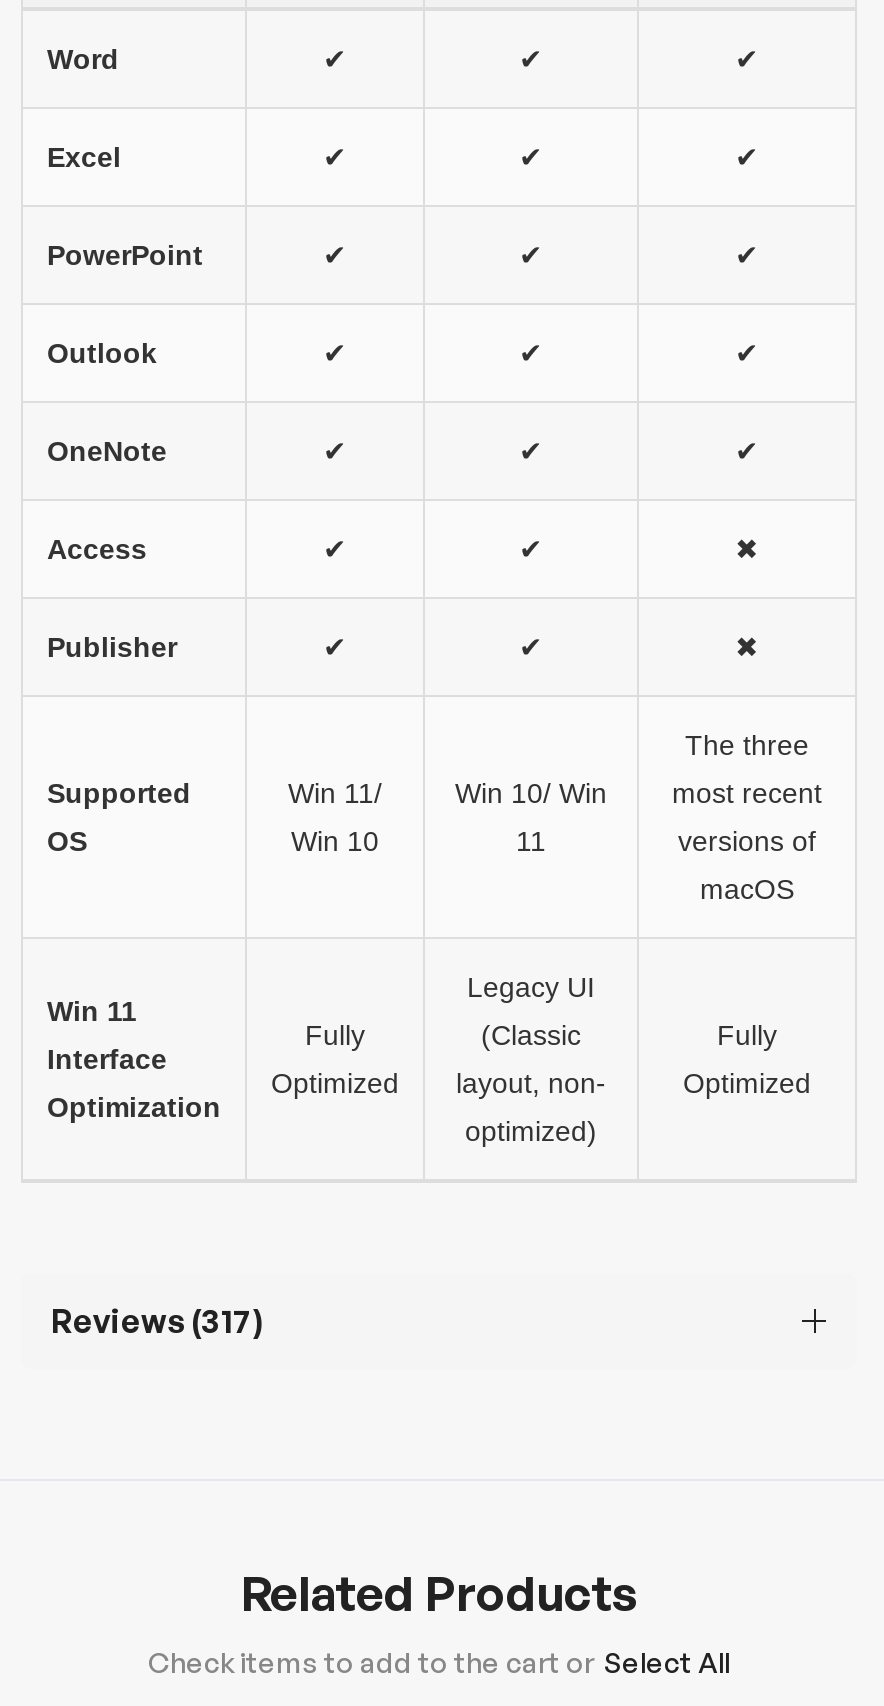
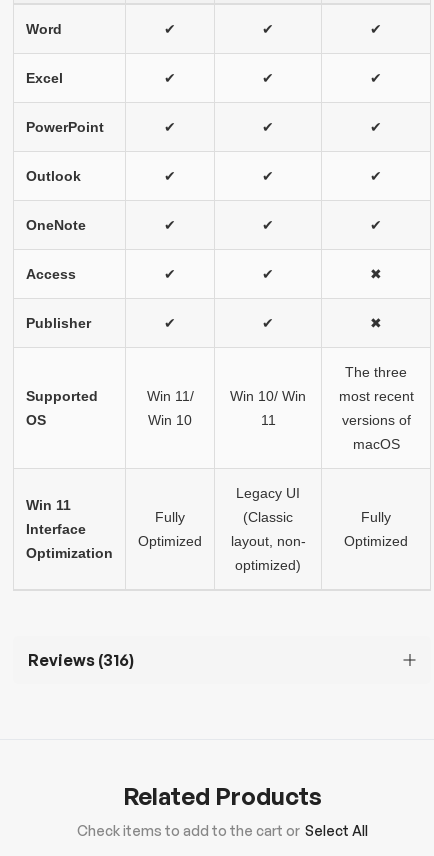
[51,1300,253,1340] Reviews 317 -> [28,650,129,670] Reviews 316

